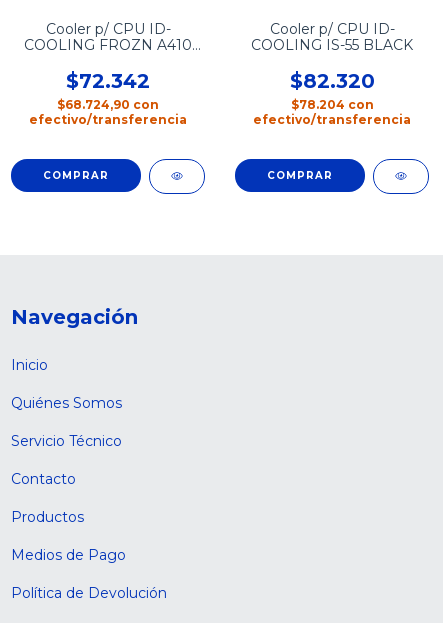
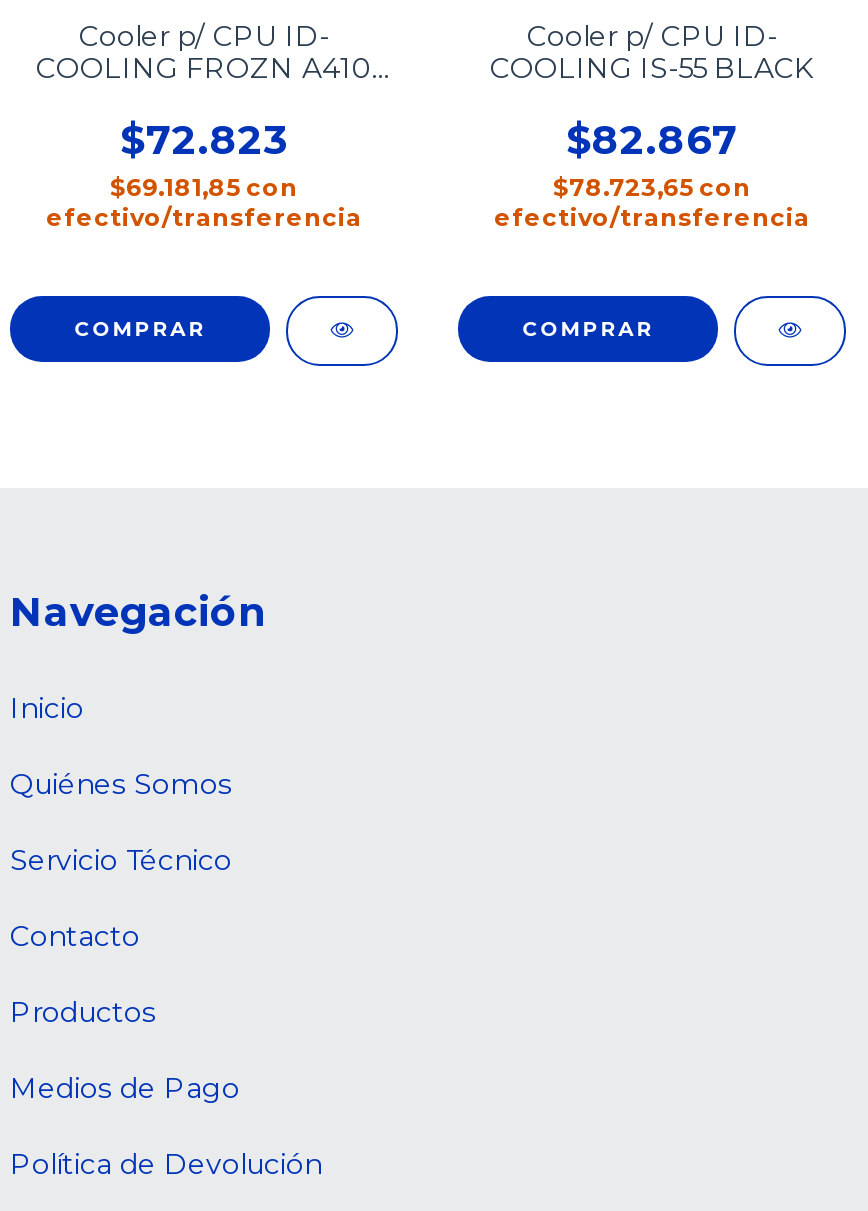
[66,69,150,93] $72.342 -> [120,116,288,164] $72.823
[289,69,374,93] $82.320 -> [566,116,738,164] $82.867
[57,97,159,112] $68.724,90 con -> [110,172,298,202] $69.181,85 con
[290,97,373,112] $78.204 con -> [553,172,751,202] $78.723,65 con

